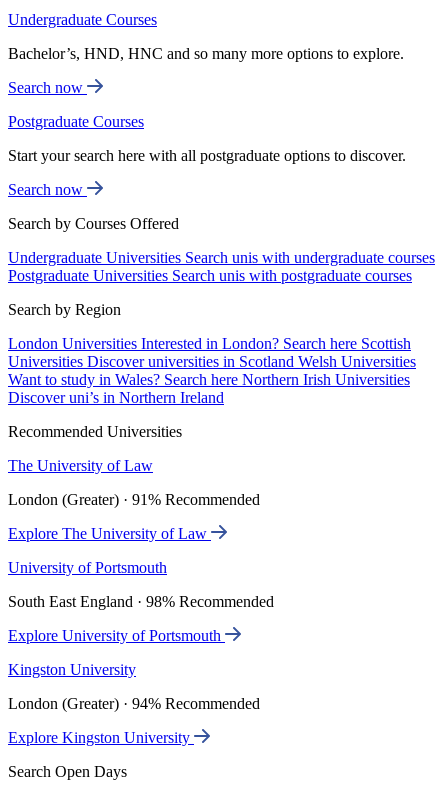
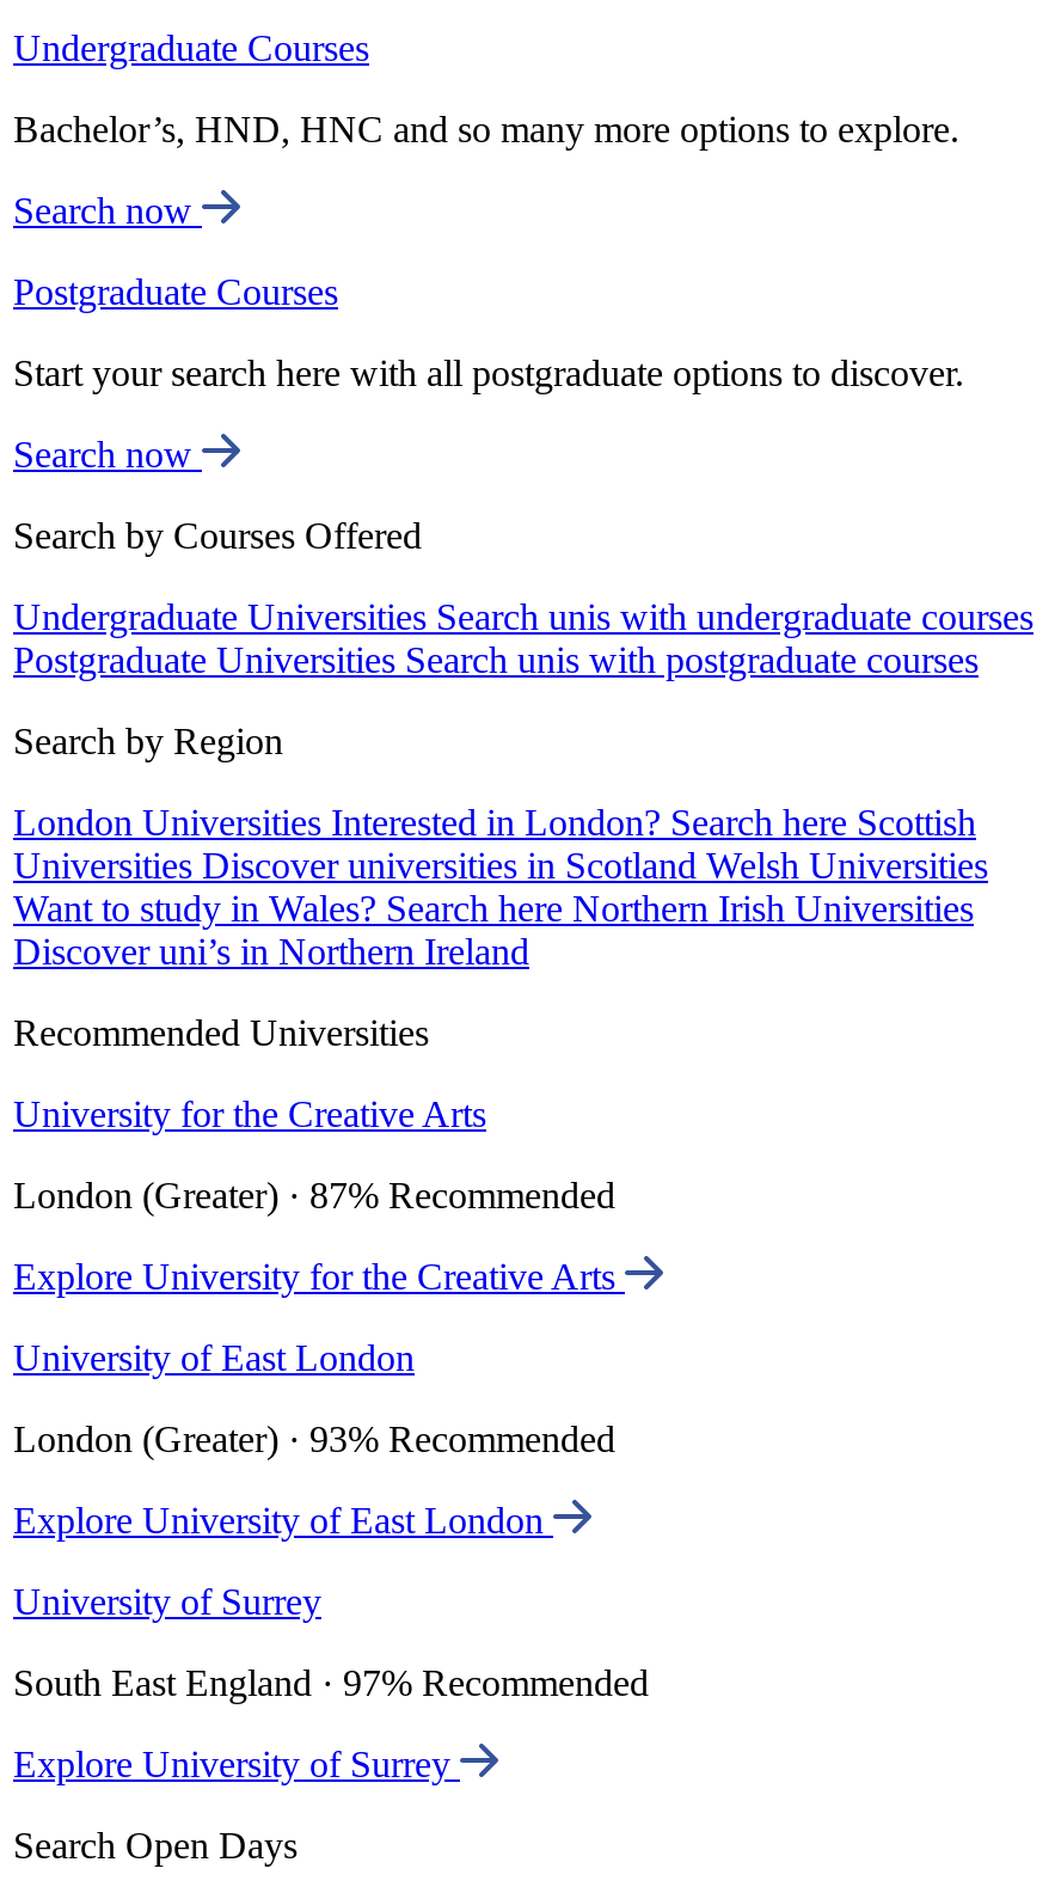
[8,457,153,474] The University of Law -> [13,1094,486,1134] University for the Creative Arts
[8,491,260,508] London (Greater) · 91% Recommended -> [13,1175,615,1216] London (Greater) · 87% Recommended
[8,525,211,542] Explore The University of Law -> [13,1256,625,1297] Explore University for the Creative Arts
[8,559,167,576] University of Portsmouth -> [13,1338,415,1378] University of East London
[8,593,274,610] South East England · 98% Recommended -> [13,1419,615,1459] London (Greater) · 93% Recommended
[8,627,225,644] Explore University of Portsmouth -> [13,1500,553,1541] Explore University of East London
[8,661,136,678] Kingston University -> [13,1581,321,1622] University of Surrey
[8,695,260,712] London (Greater) · 94% Recommended -> [13,1663,649,1703] South East England · 97% Recommended
[8,729,194,746] Explore Kingston University -> [13,1744,460,1784] Explore University of Surrey

